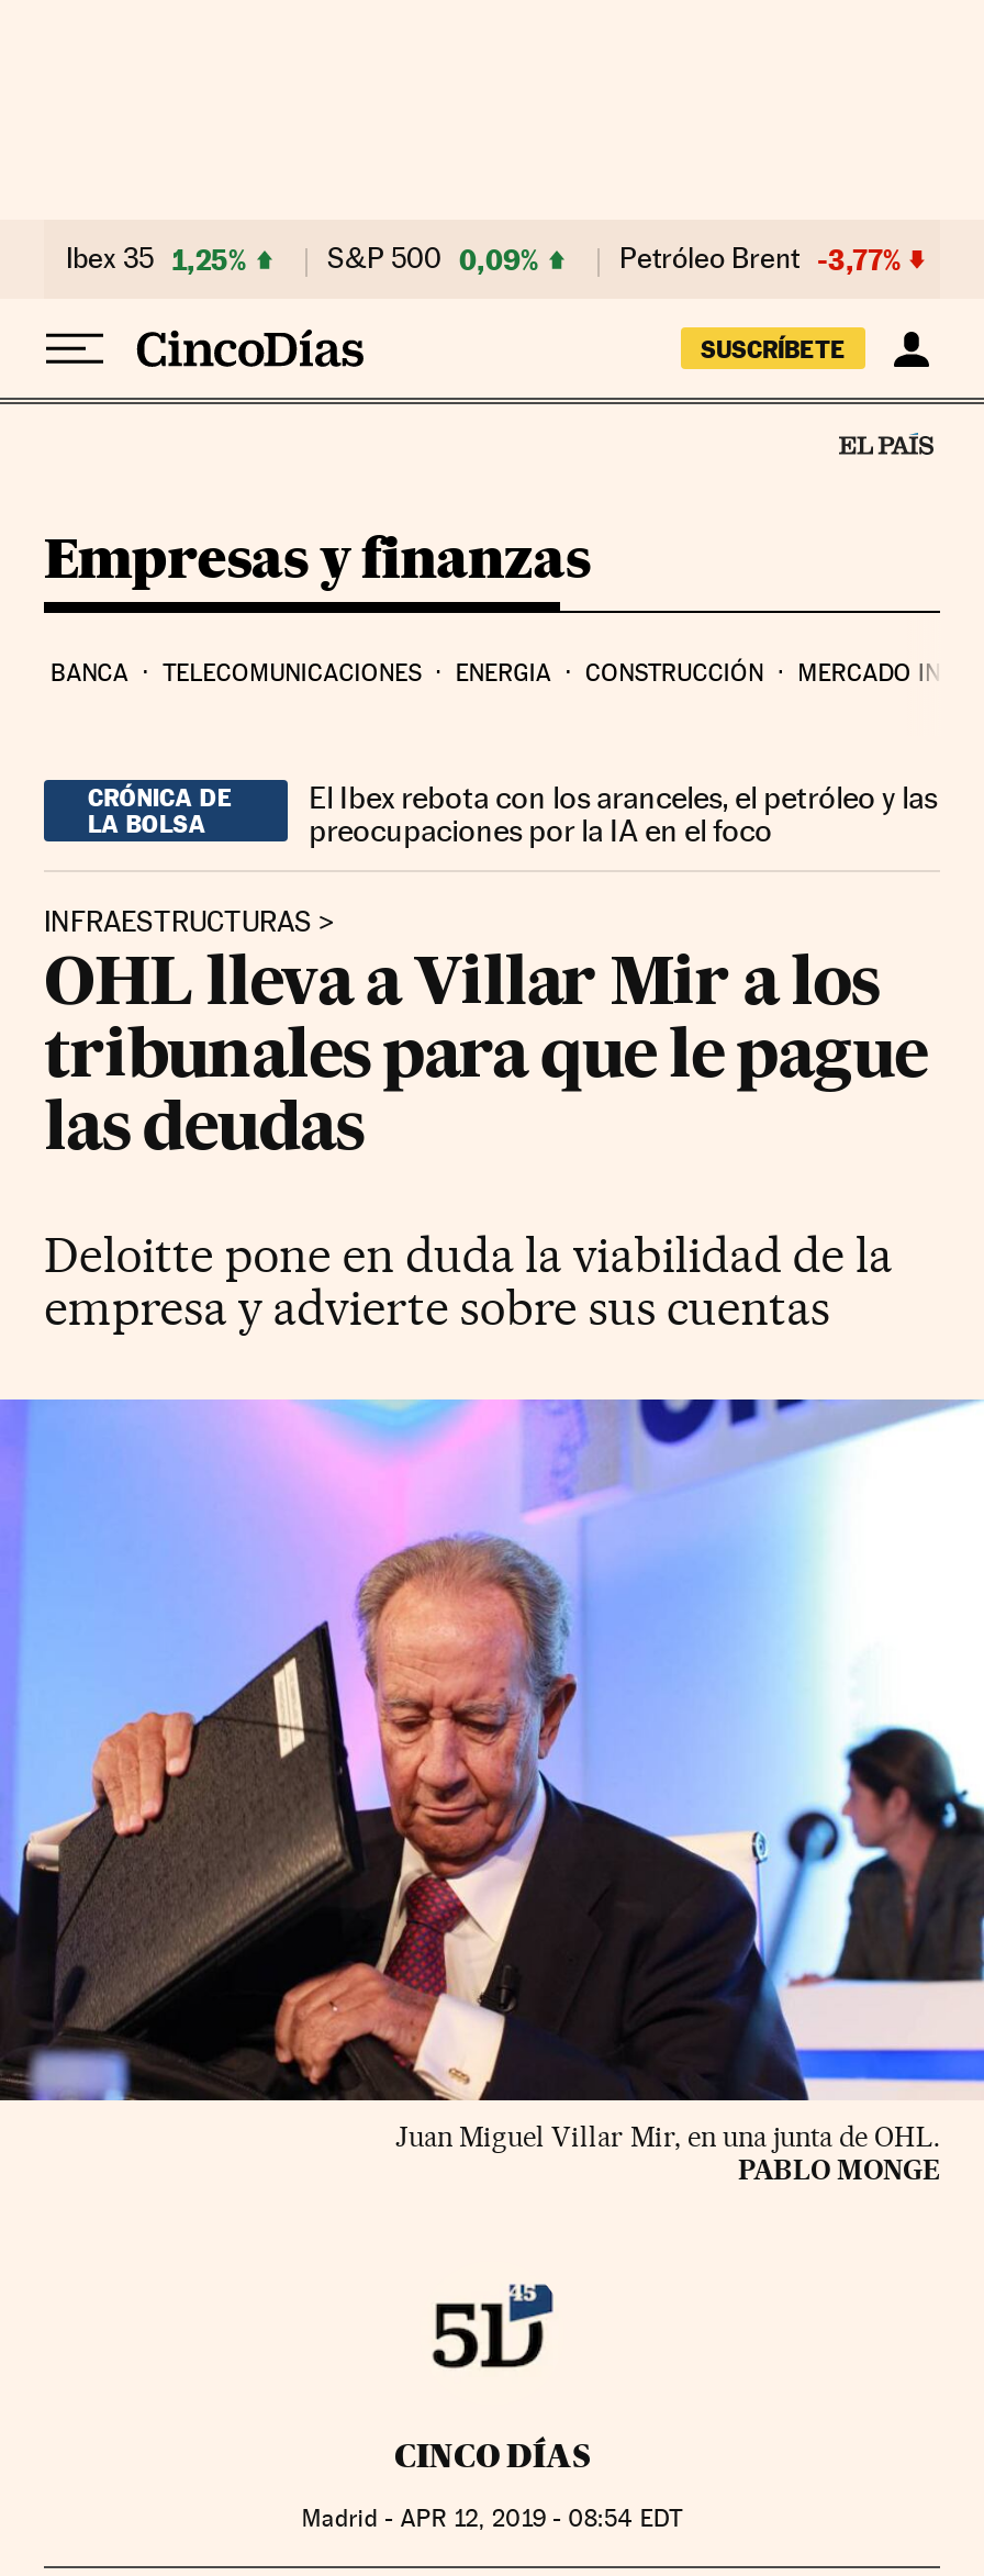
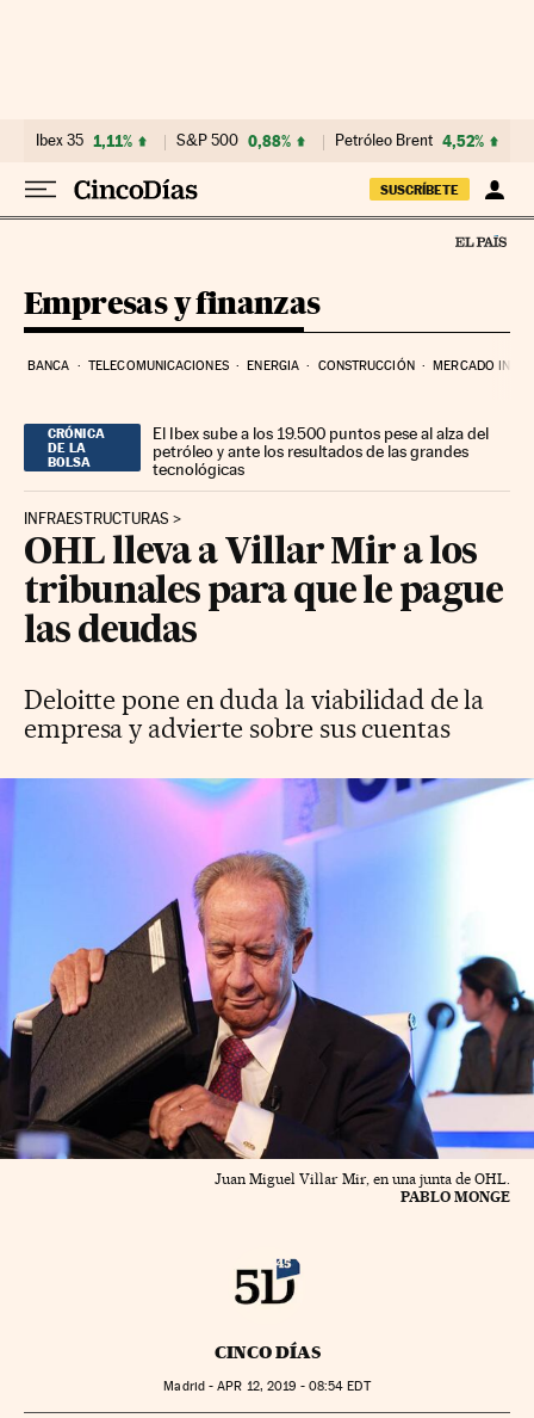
[66,242,246,277] Ibex 35 1,25% -> [36,131,132,150] Ibex 35 1,11%
[327,242,538,277] S&P 500 0,09% -> [176,131,291,150] S&P 500 0,88%
[619,242,901,277] Petróleo Brent -3,77% -> [335,131,484,150] Petróleo Brent 4,52%
[309,779,937,847] El Ibex rebota con los aranceles, el petróleo y las | preocupaciones por la IA en el foco -> [153,423,489,478] El Ibex sube a los 19.500 puntos pese al alza del | petróleo y ante los resultados de las grandes | tecnológicas

